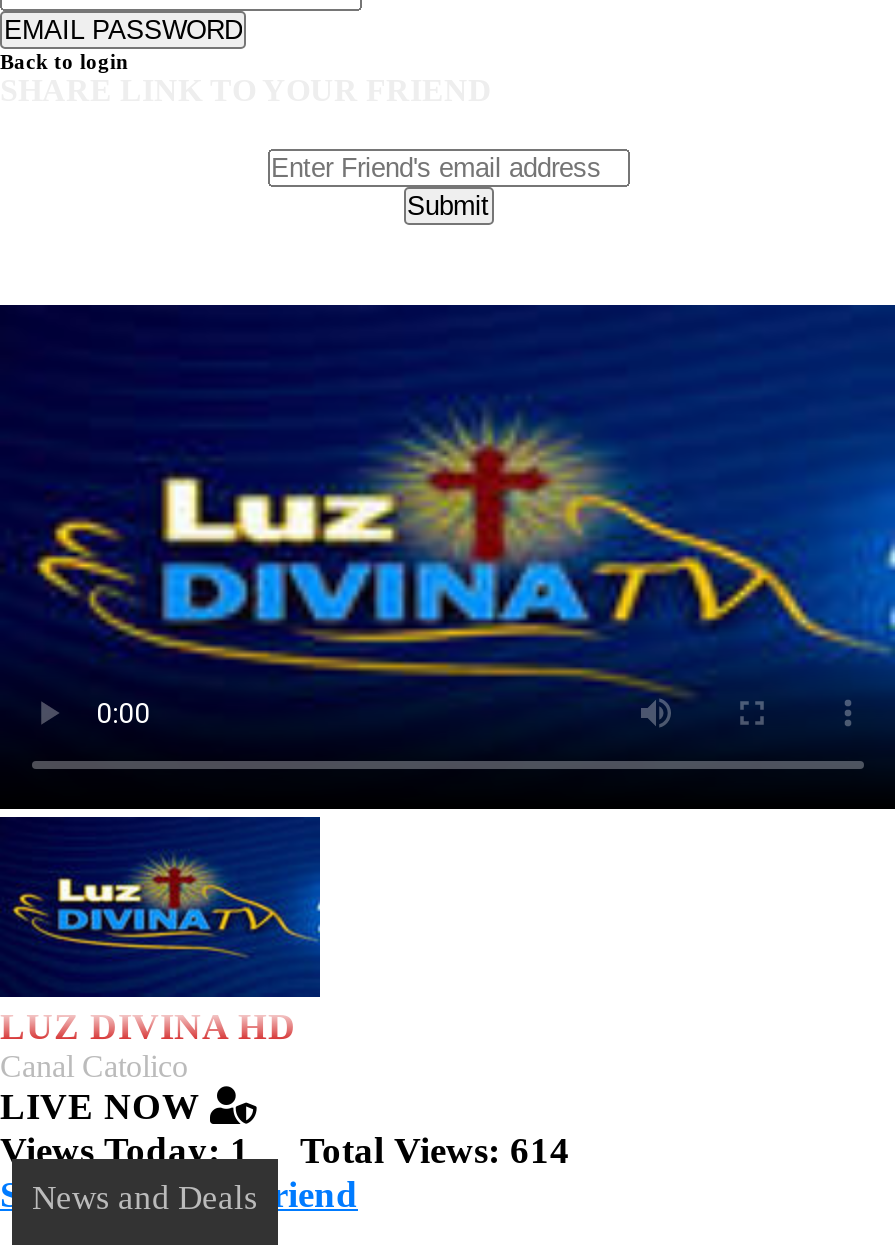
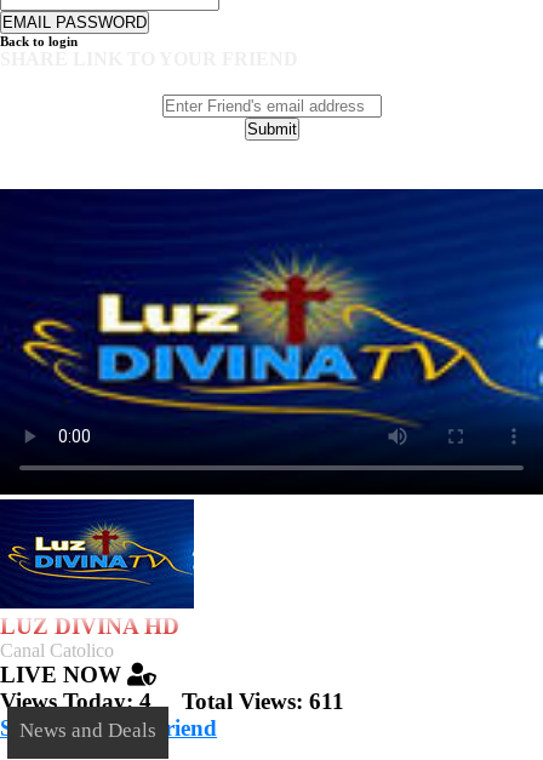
[0,1129,570,1171] Views Today: 1 Total Views: 614 -> [0,688,344,714] Views Today: 4 Total Views: 611

